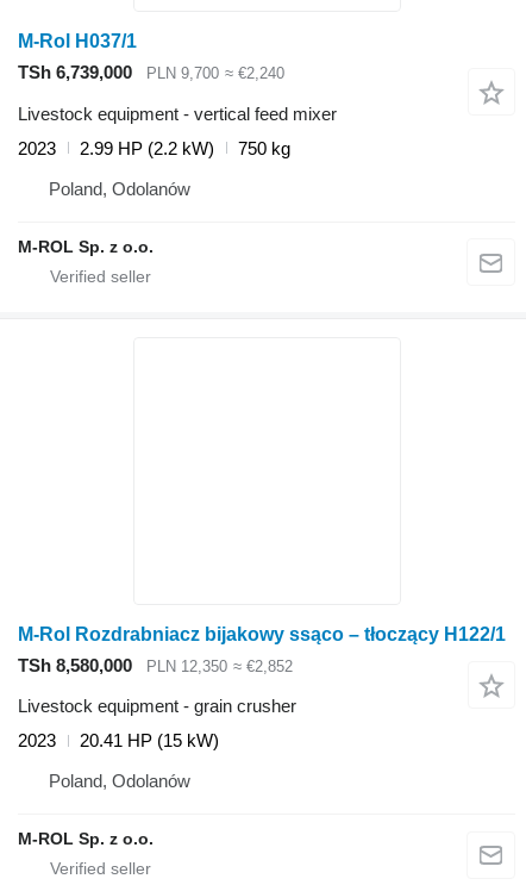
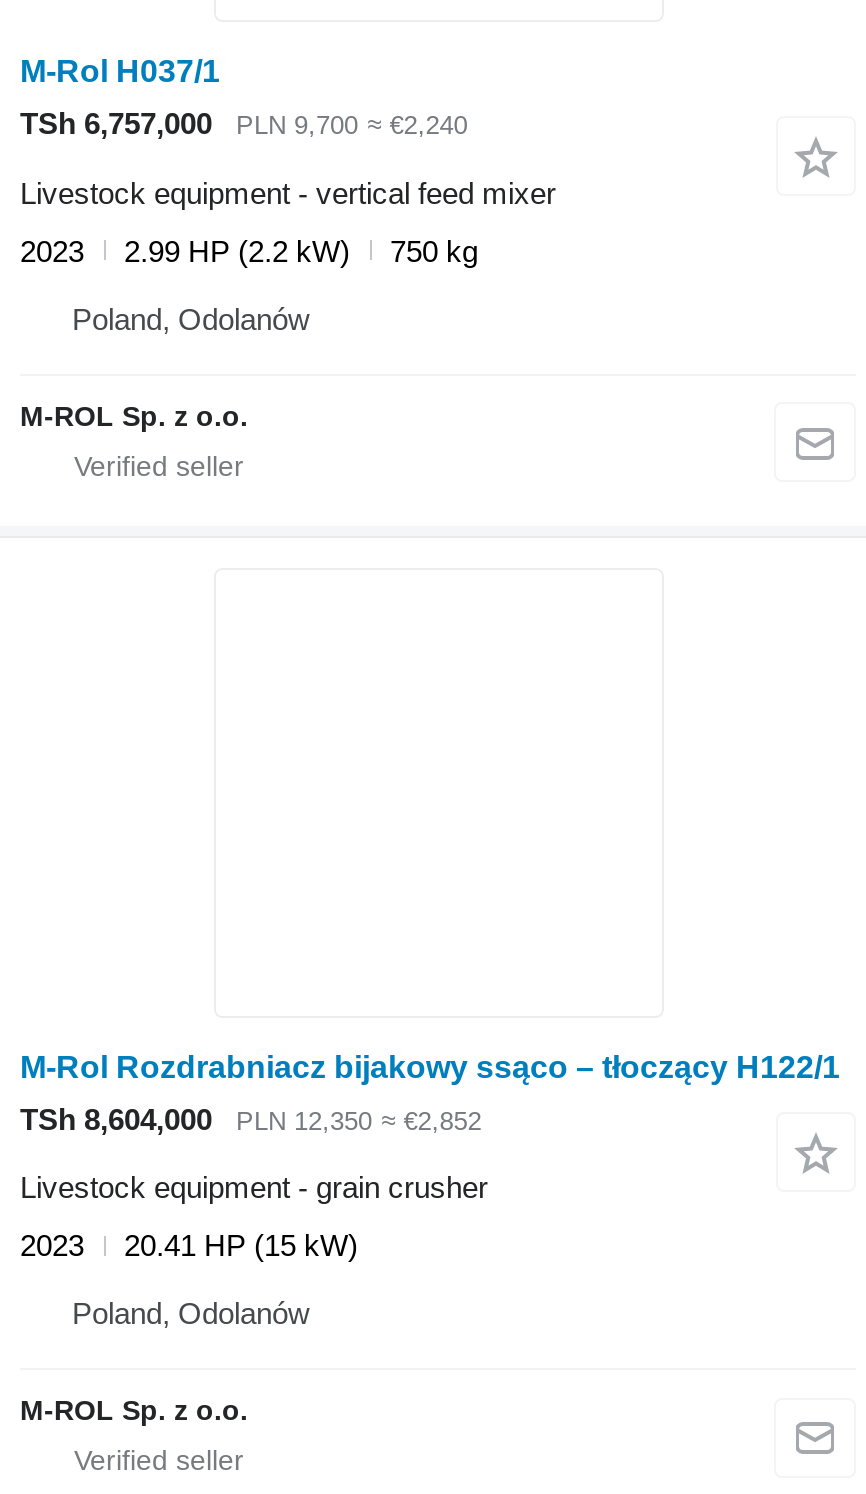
[18,62,132,82] TSh 6,739,000 -> [20,106,212,140] TSh 6,757,000
[18,655,132,675] TSh 8,580,000 -> [20,1101,212,1135] TSh 8,604,000

